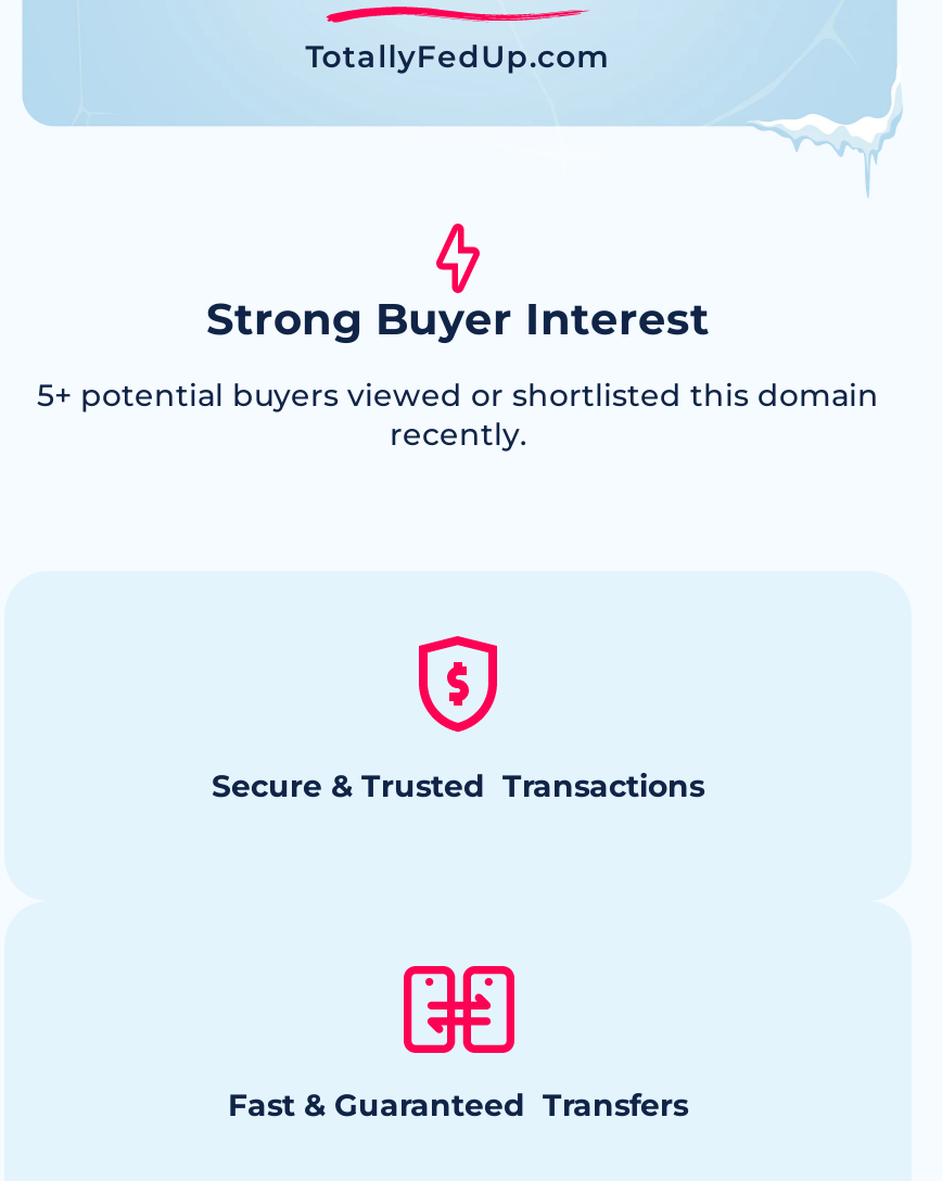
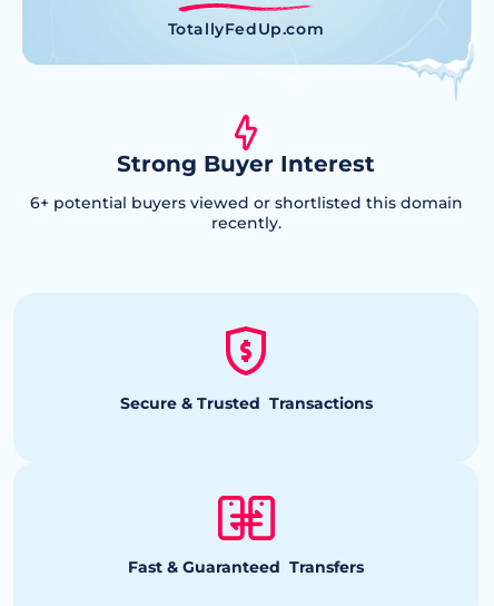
[37,375,879,414] 5+ potential buyers viewed or shortlisted this domain -> [29,192,462,213] 6+ potential buyers viewed or shortlisted this domain

